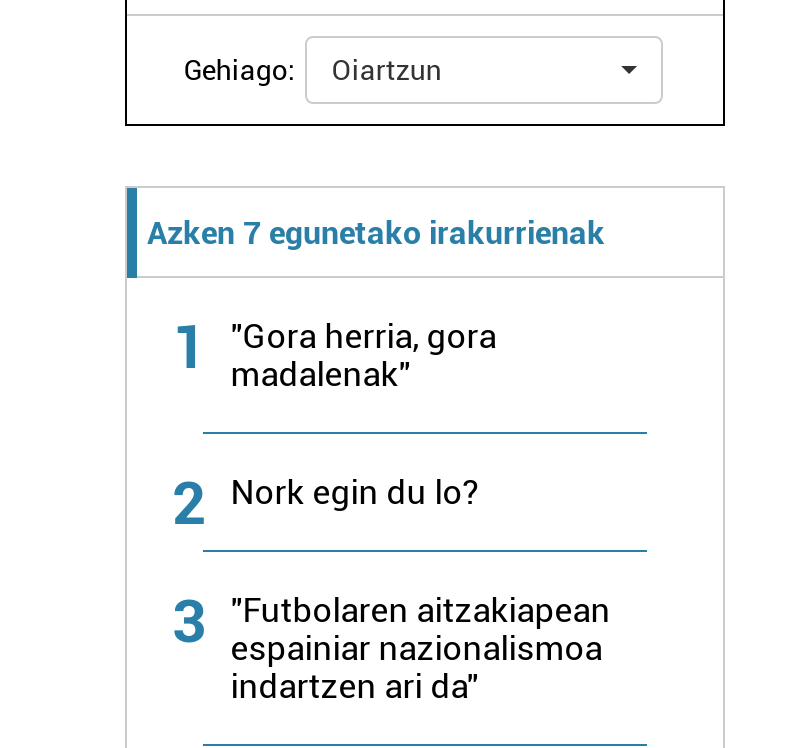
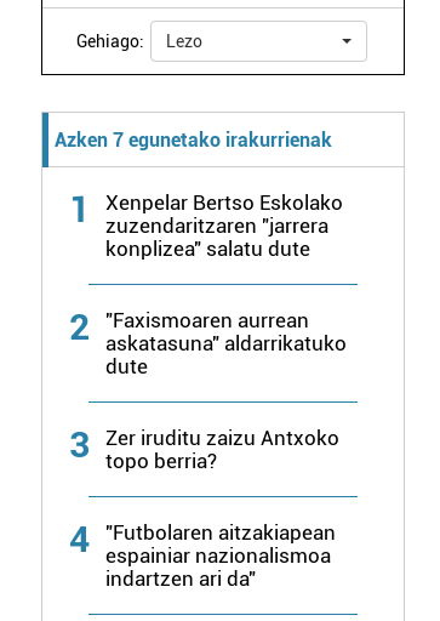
[332,54,442,86] Oiartzun -> [167,31,203,51] Lezo
[230,316,496,394] "Gora herria, gora | madalenak" -> [105,190,343,261] Xenpelar Bertso Eskolako | zuzendaritzaren "jarrera | konplizea" salatu dute
[230,472,478,512] Nork egin du lo? -> [105,308,346,378] "Faxismoaren aurrean | askatasuna" aldarrikatuko | dute
none -> [69,426,339,560] Zer iruditu zaizu Antxoko | topo berria? | 4

